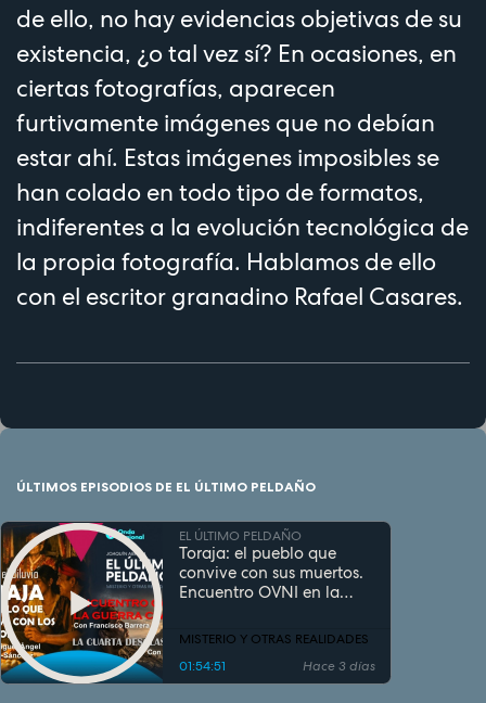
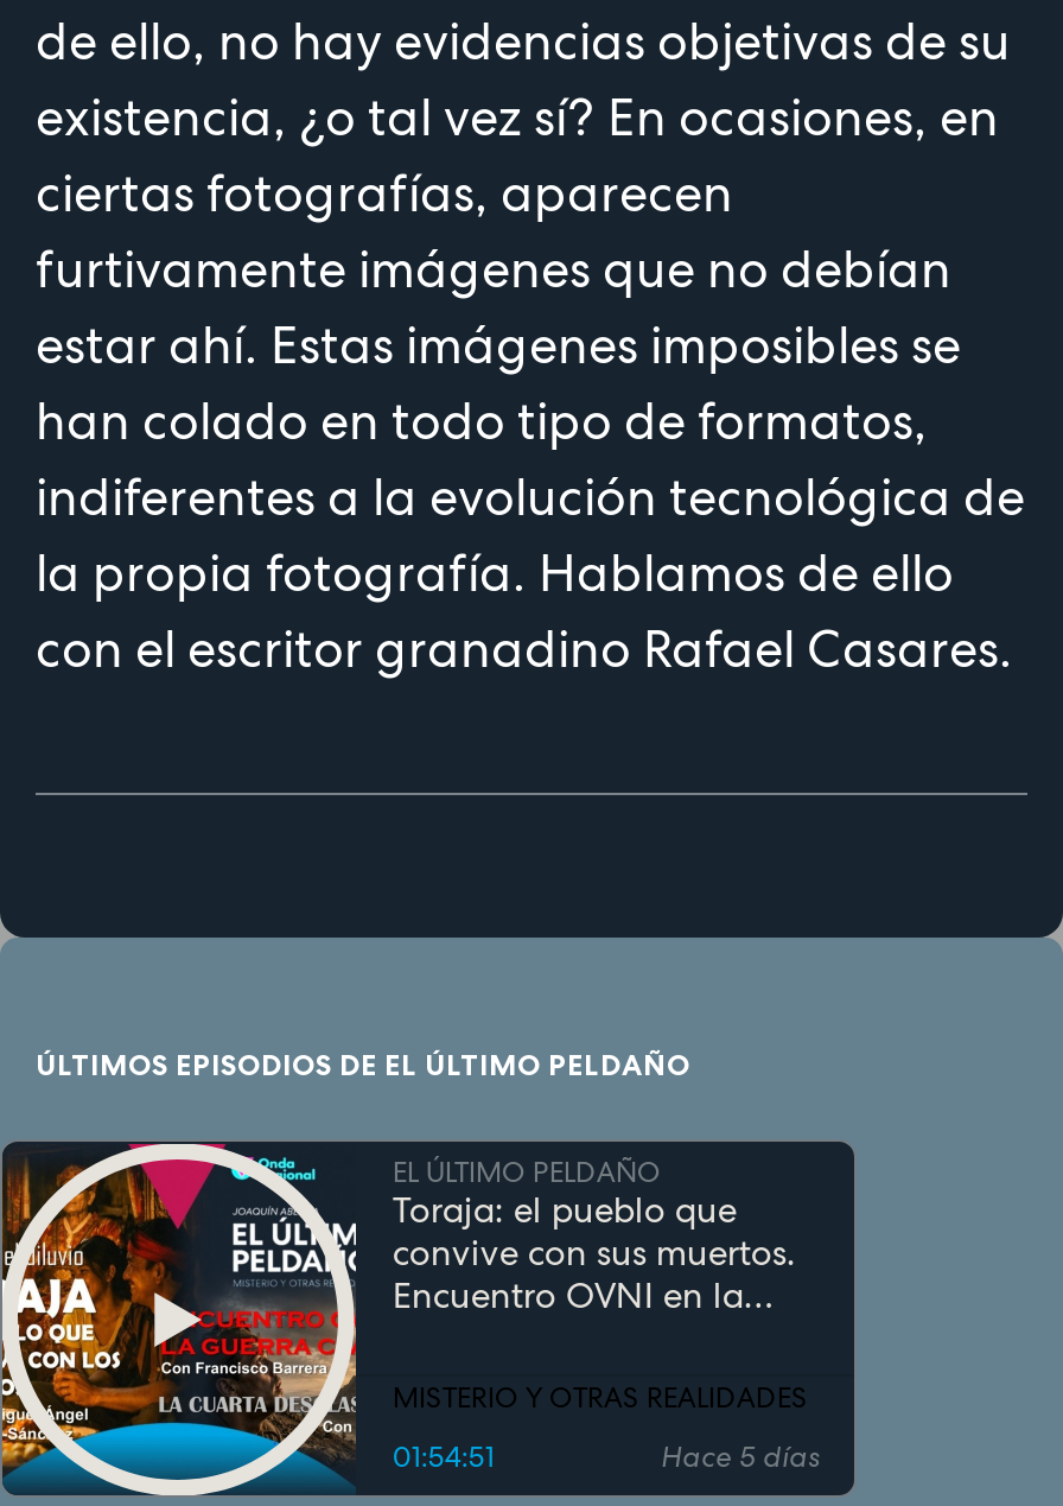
[302,658,375,675] Hace 3 días -> [661,1439,820,1477] Hace 5 días

